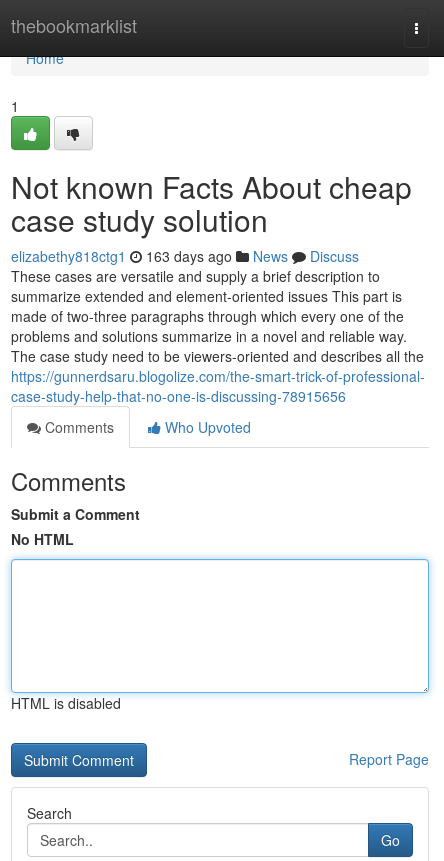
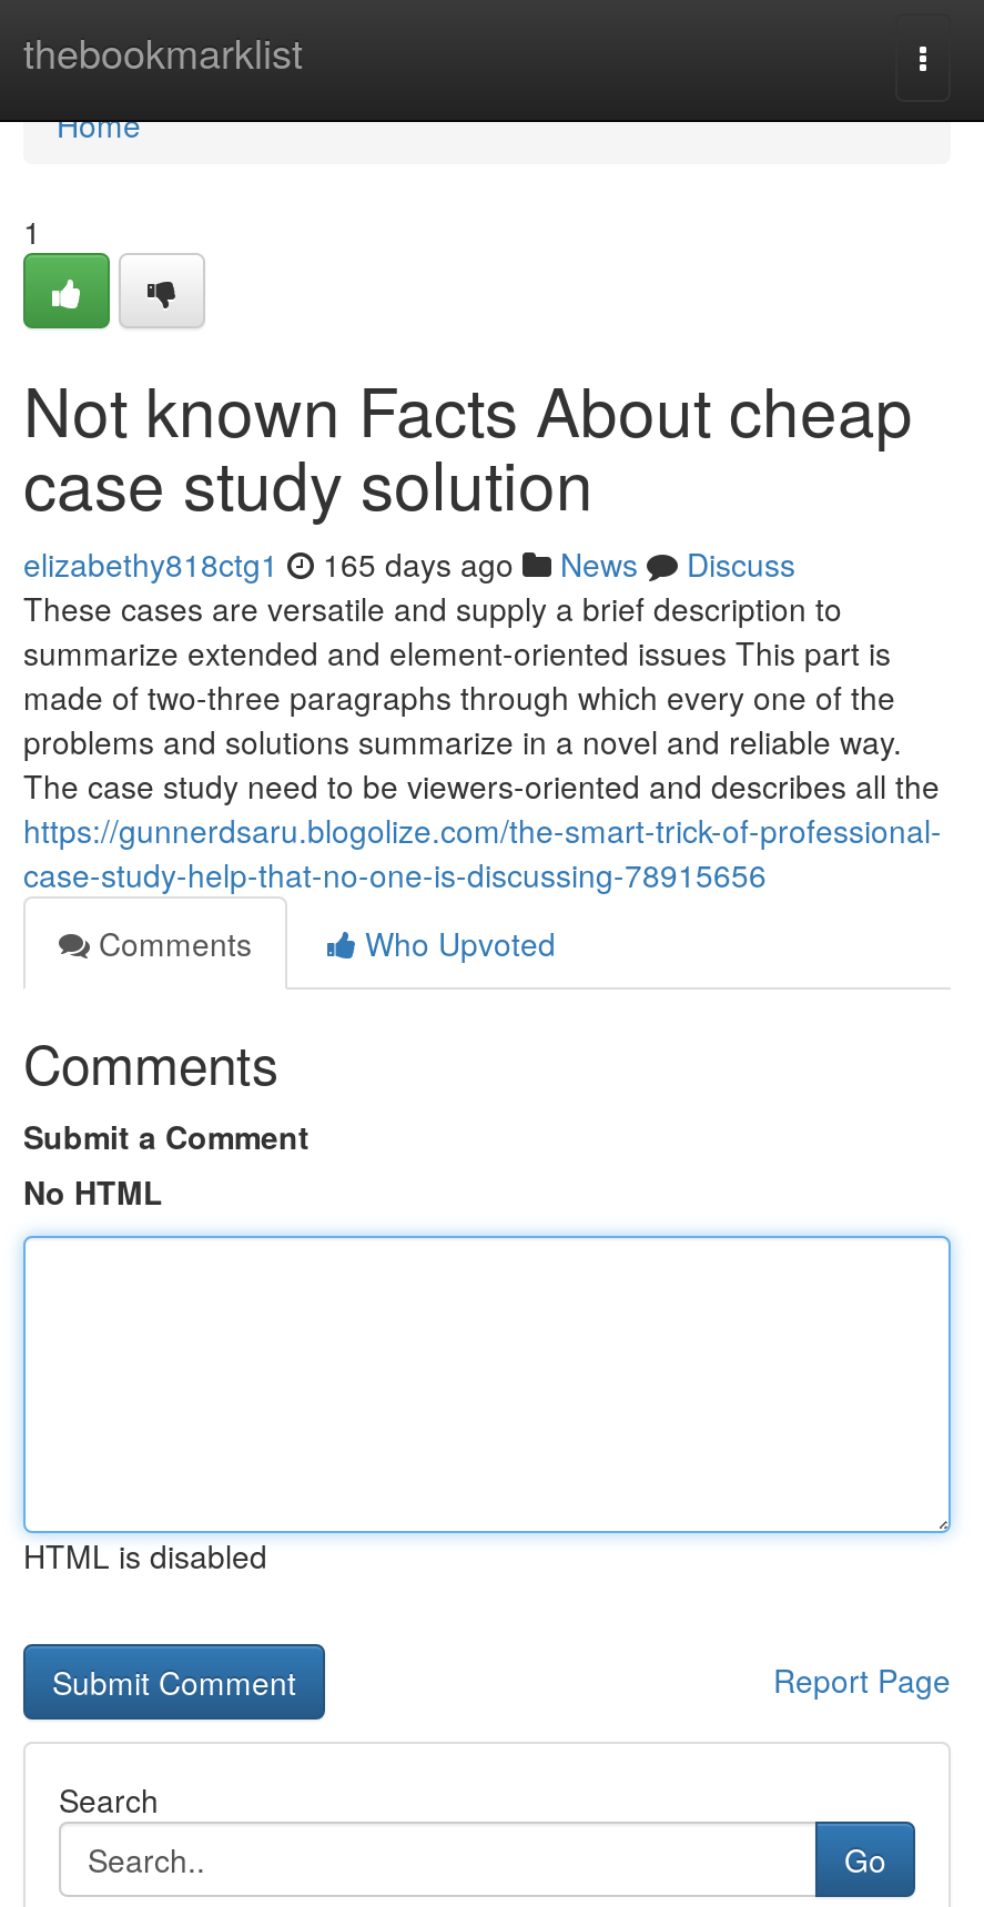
[11,246,359,266] elizabethy818ctg1 163 days ago News Discuss -> [23,541,795,586] elizabethy818ctg1 165 days ago News Discuss

